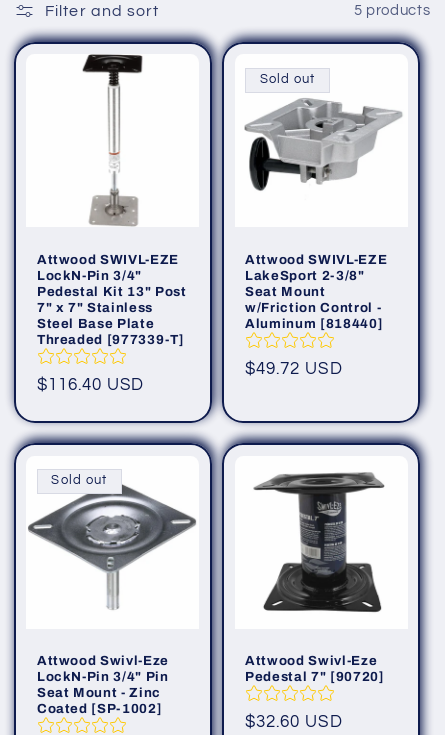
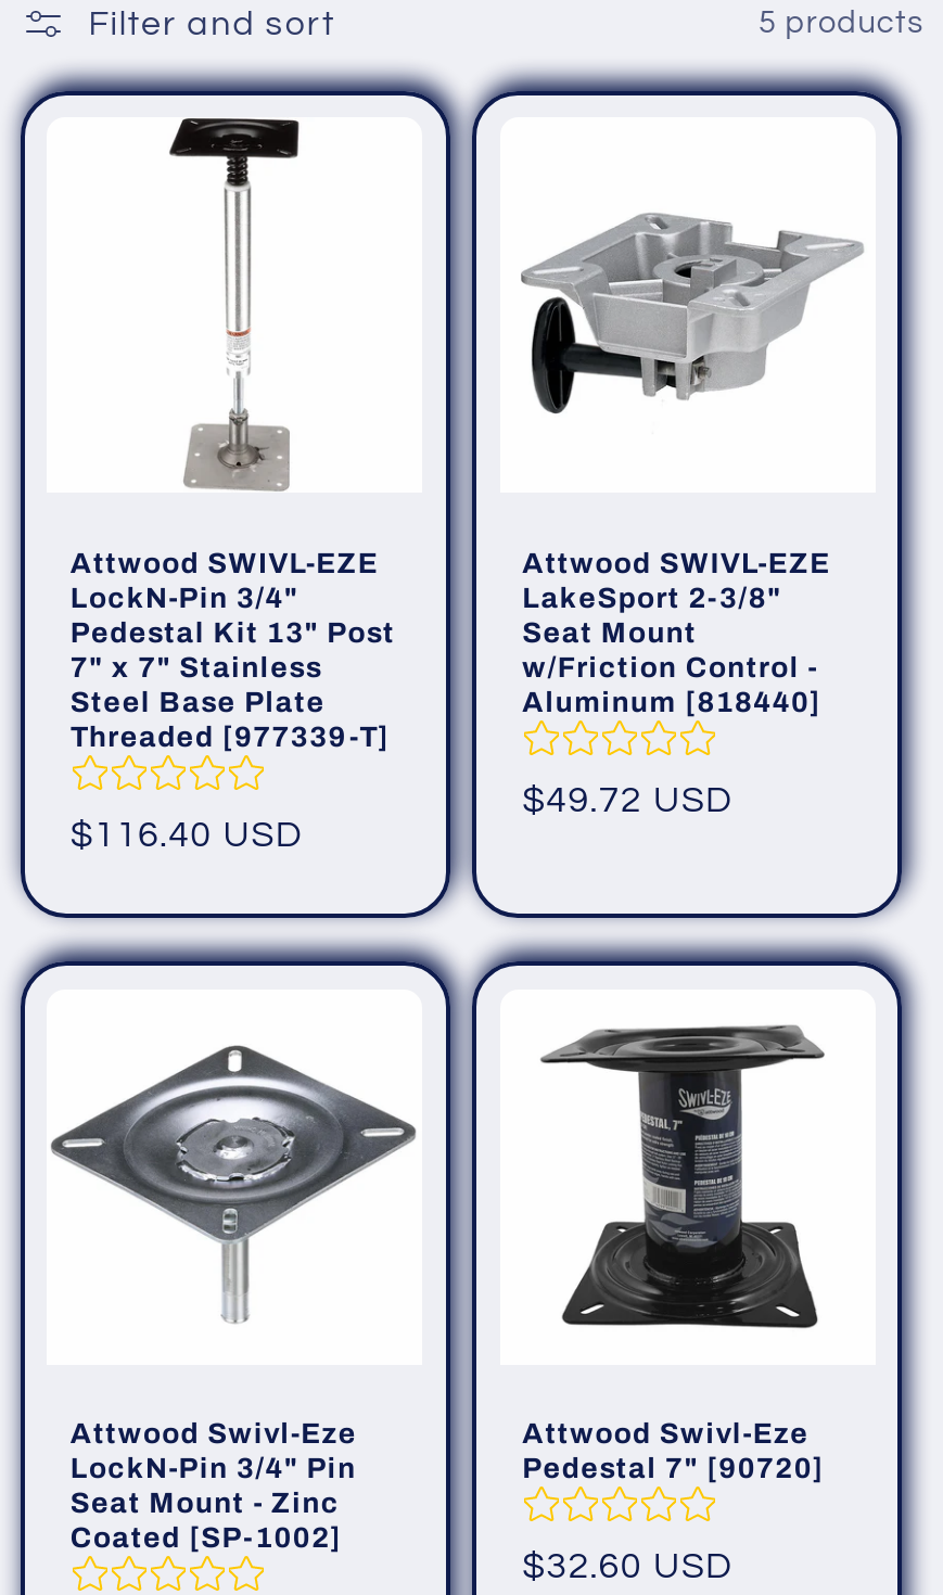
[260,73,315,86] Sold out -> none
[51,474,107,487] Sold out -> none

